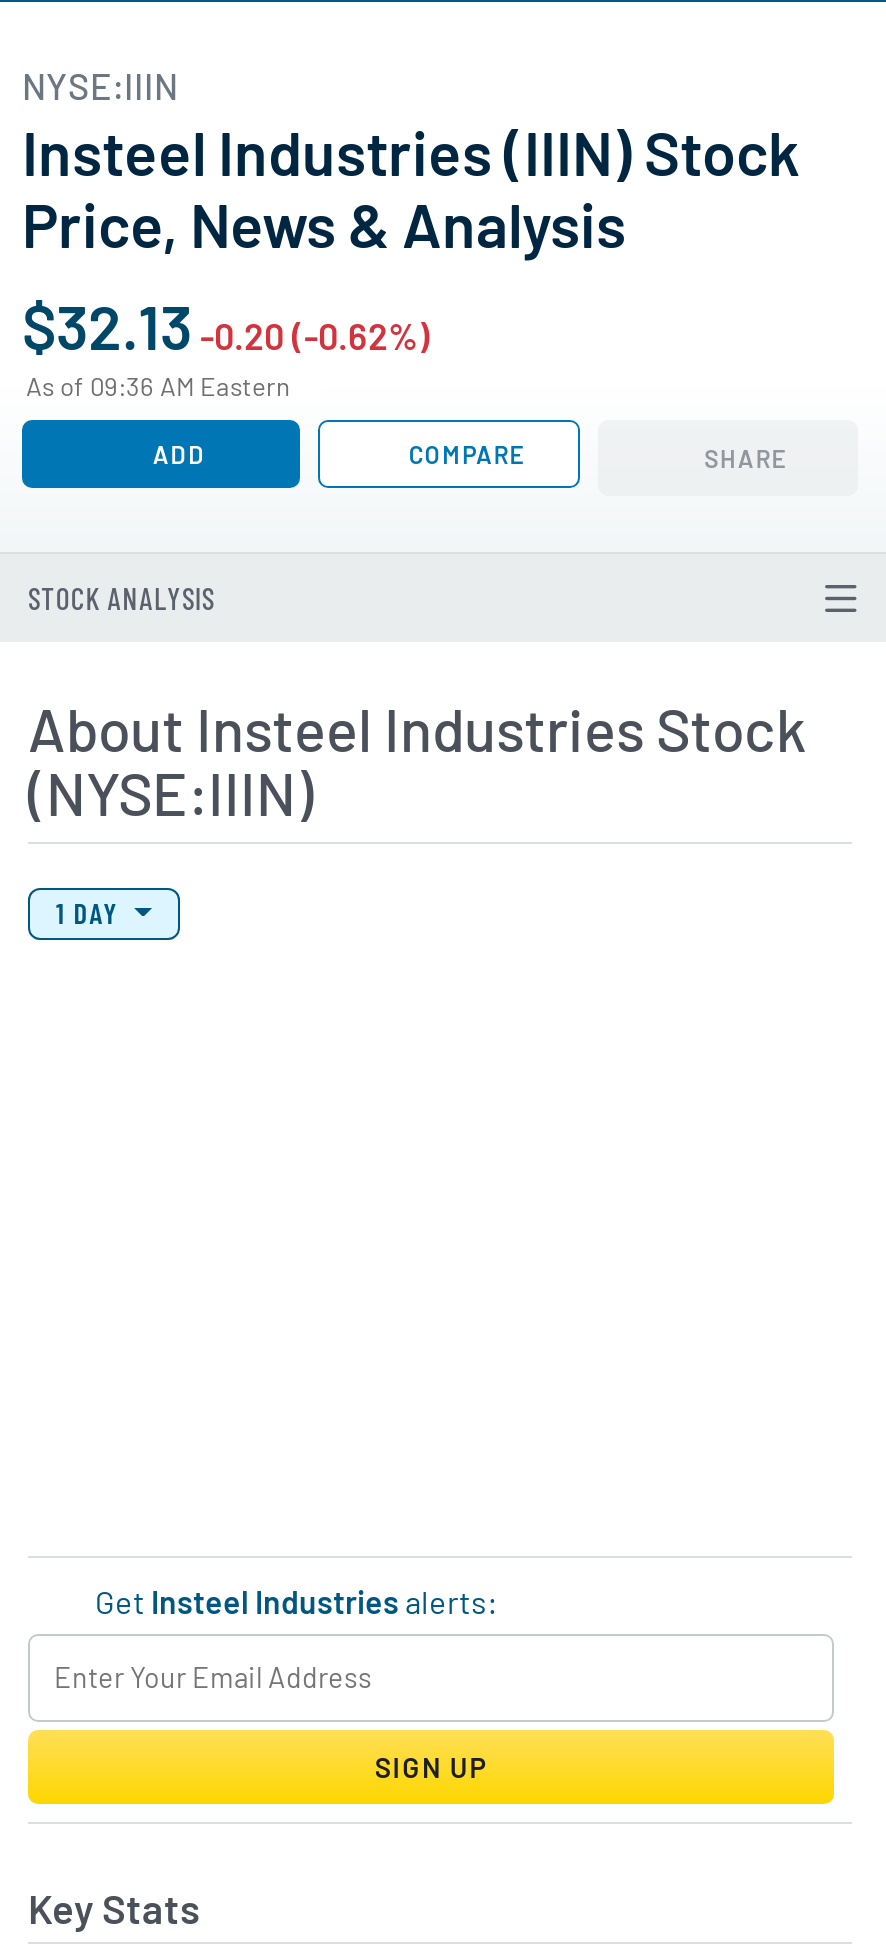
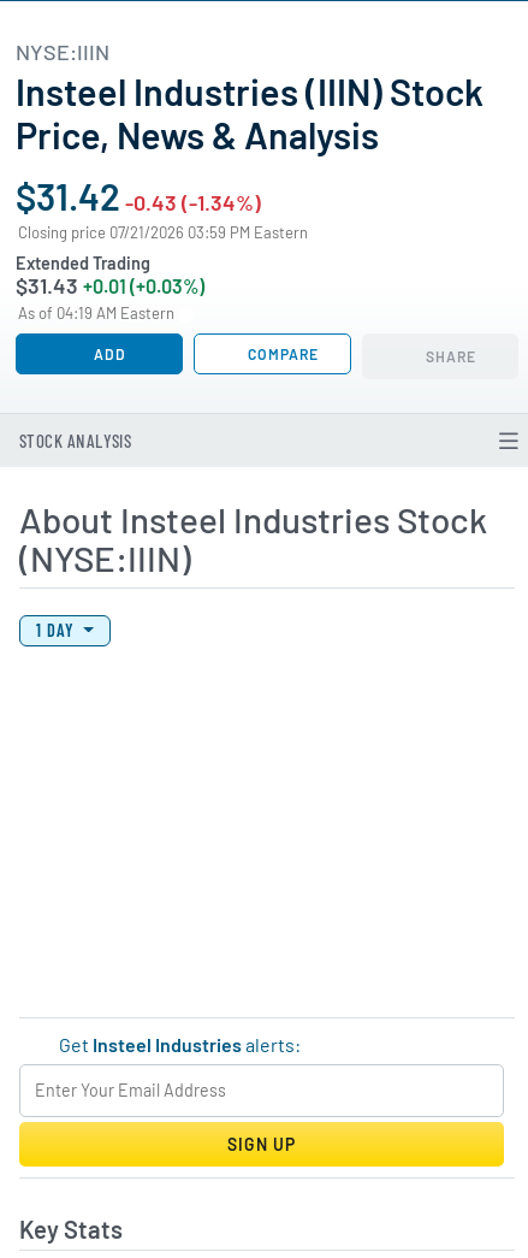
[22,289,430,403] $32.13 -0.20 (-0.62%) | As of 09:36 AM Eastern -> [16,174,308,323] $31.42 -0.43 (-1.34%) | Closing price 07/21/2026 03:59 PM Eastern | Extended Trading | $31.43 +0.01 (+0.03%) | As of 04:19 AM Eastern

